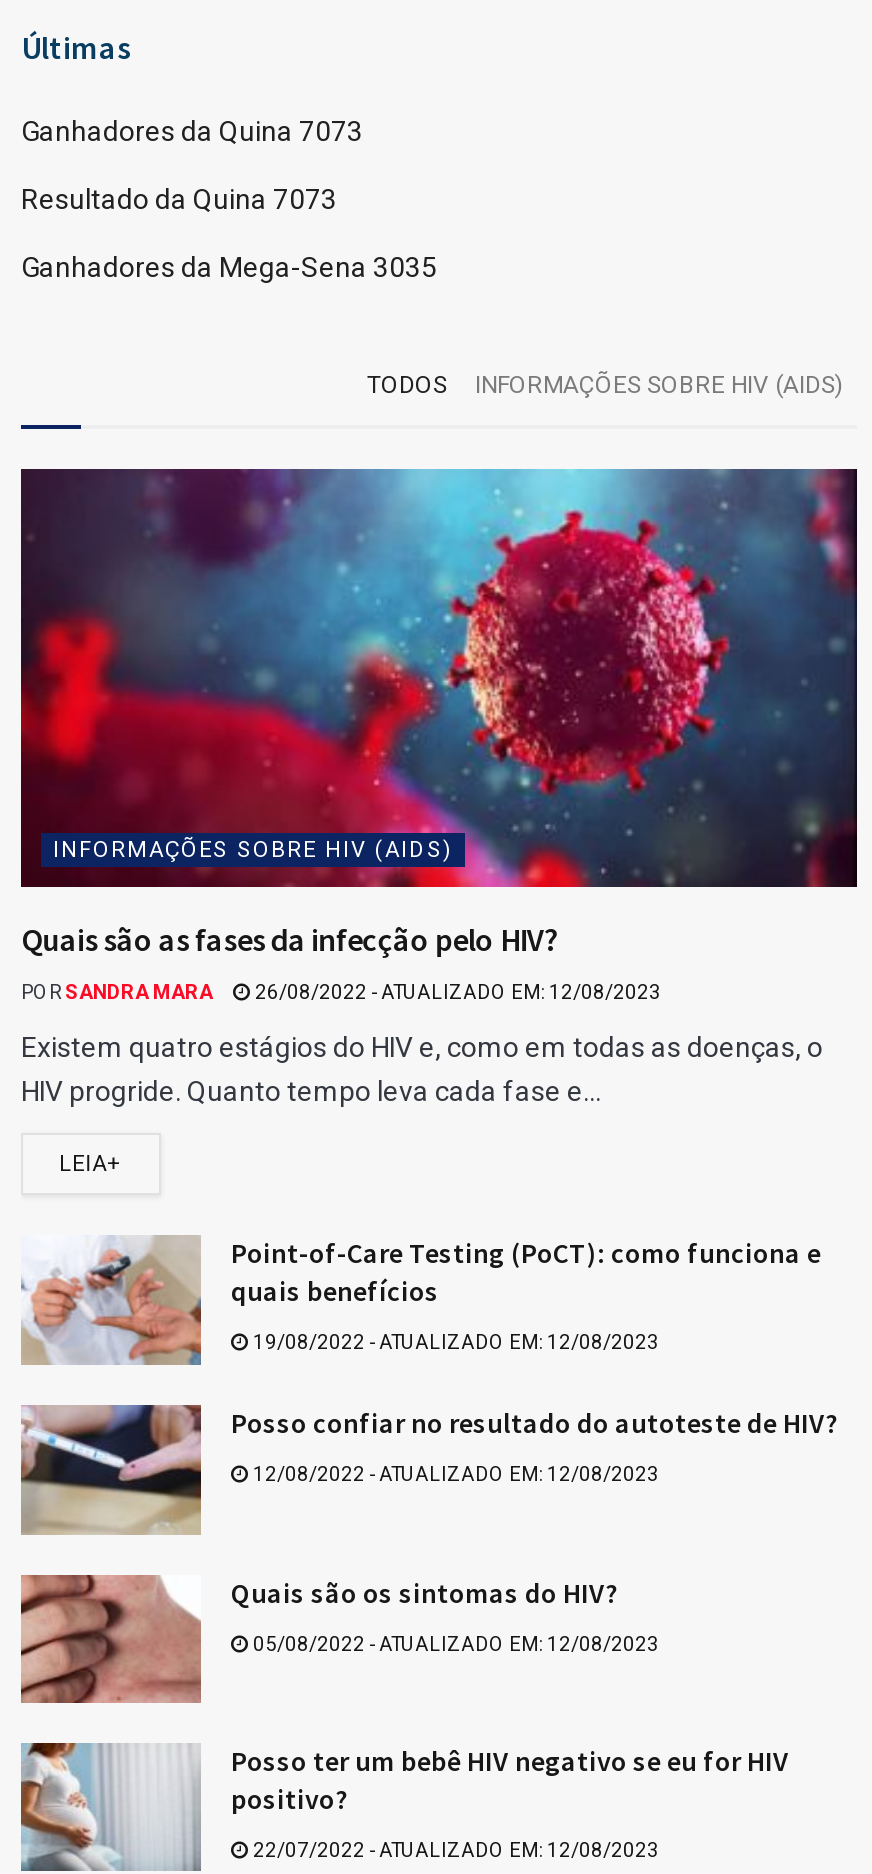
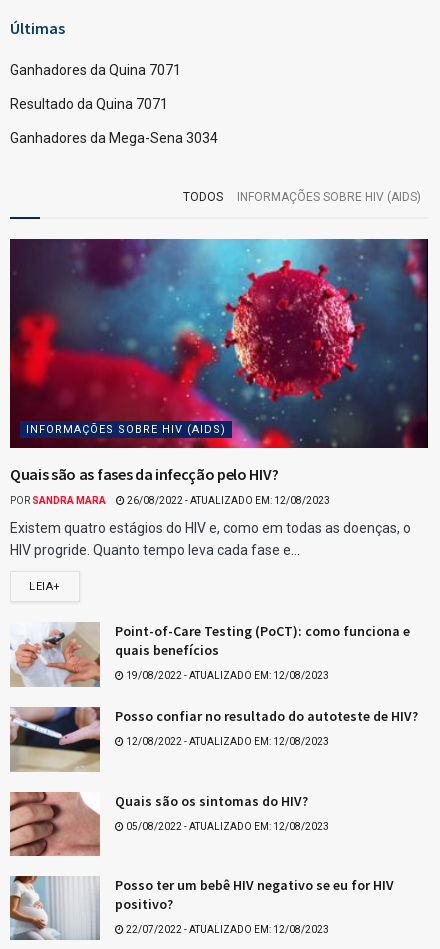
[21,116,363,148] Ganhadores da Quina 7073 -> [10,62,181,78] Ganhadores da Quina 7071
[21,184,337,216] Resultado da Quina 7073 -> [10,96,168,112] Resultado da Quina 7071
[21,252,437,284] Ganhadores da Mega-Sena 3035 -> [10,130,218,146] Ganhadores da Mega-Sena 3034

